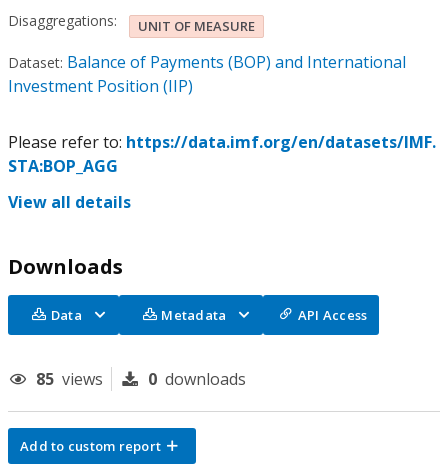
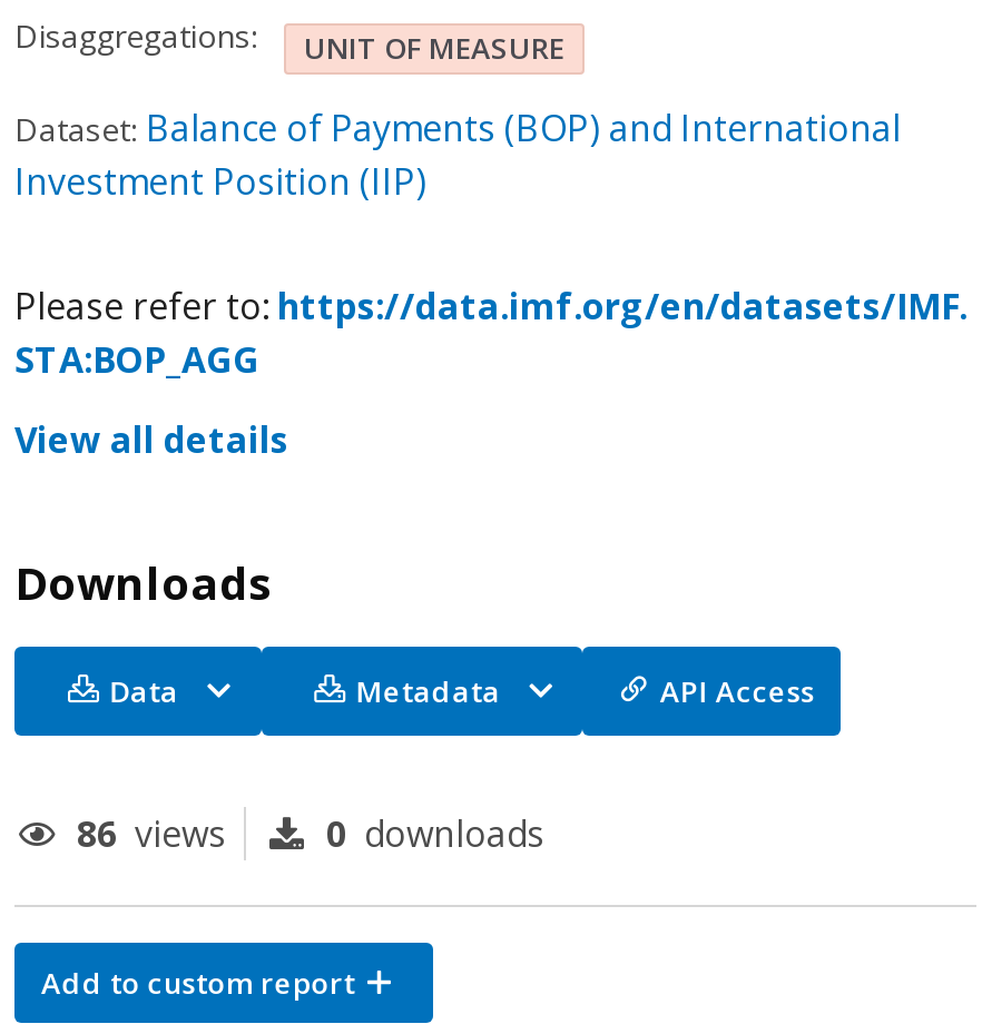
[36,368,103,390] 85 views -> [77,809,226,858] 86 views

